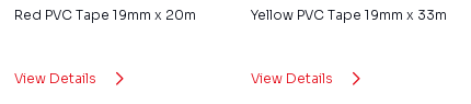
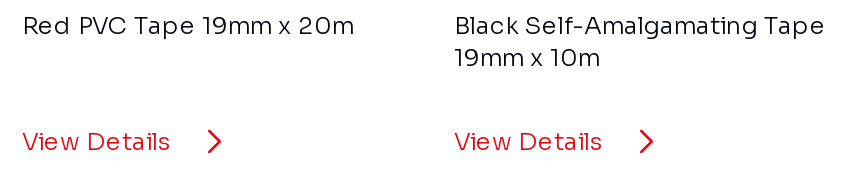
[251,7,447,23] Yellow PVC Tape 19mm x 33m -> [454,10,826,72] Black Self-Amalgamating Tape | 19mm x 10m

